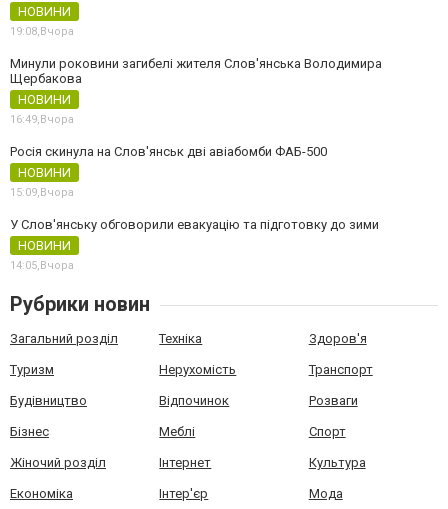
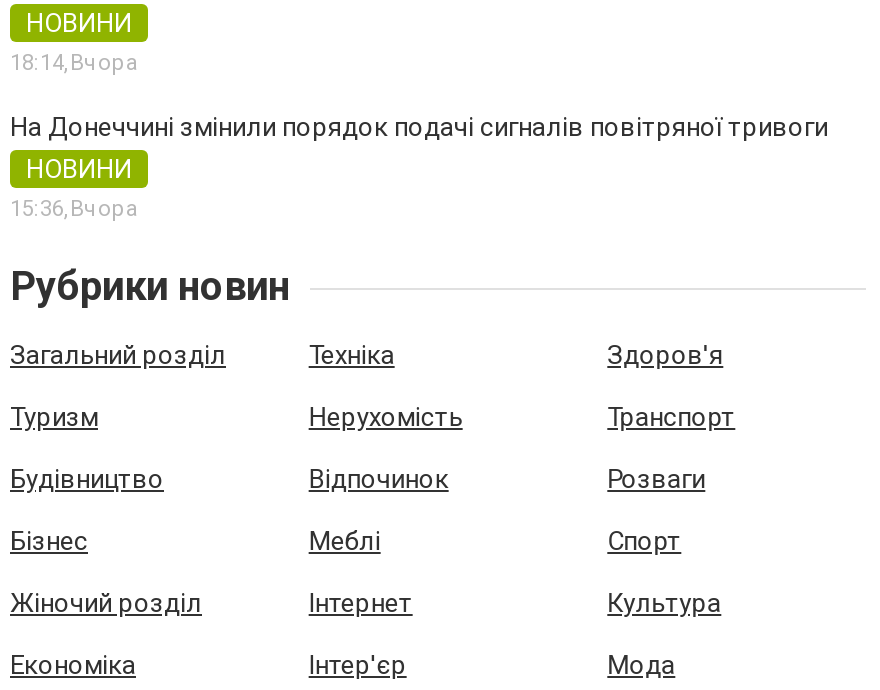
[10,25,74,38] 19:08, Вчора -> [10,50,138,76] 18:14, Вчора
[10,56,382,86] Минули роковини загибелі жителя Слов'янська Володимира | Щербакова -> [10,112,828,142] На Донеччині змінили порядок подачі сигналів повітряної тривоги
[10,113,379,272] 16:49,Вчора | Росія скинула на Слов'янськ дві авіабомби ФАБ-500 | НОВИНИ | 15:09,Вчора | У Слов'янську обговорили евакуацію та підготовку до зими | НОВИНИ | 14:05,Вчора -> [10,196,138,222] 15:36, Вчора

